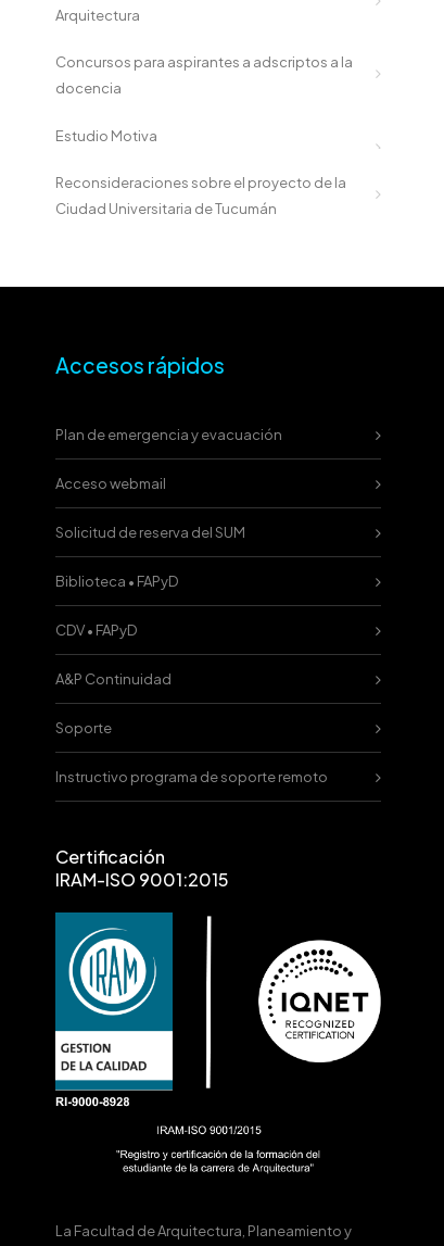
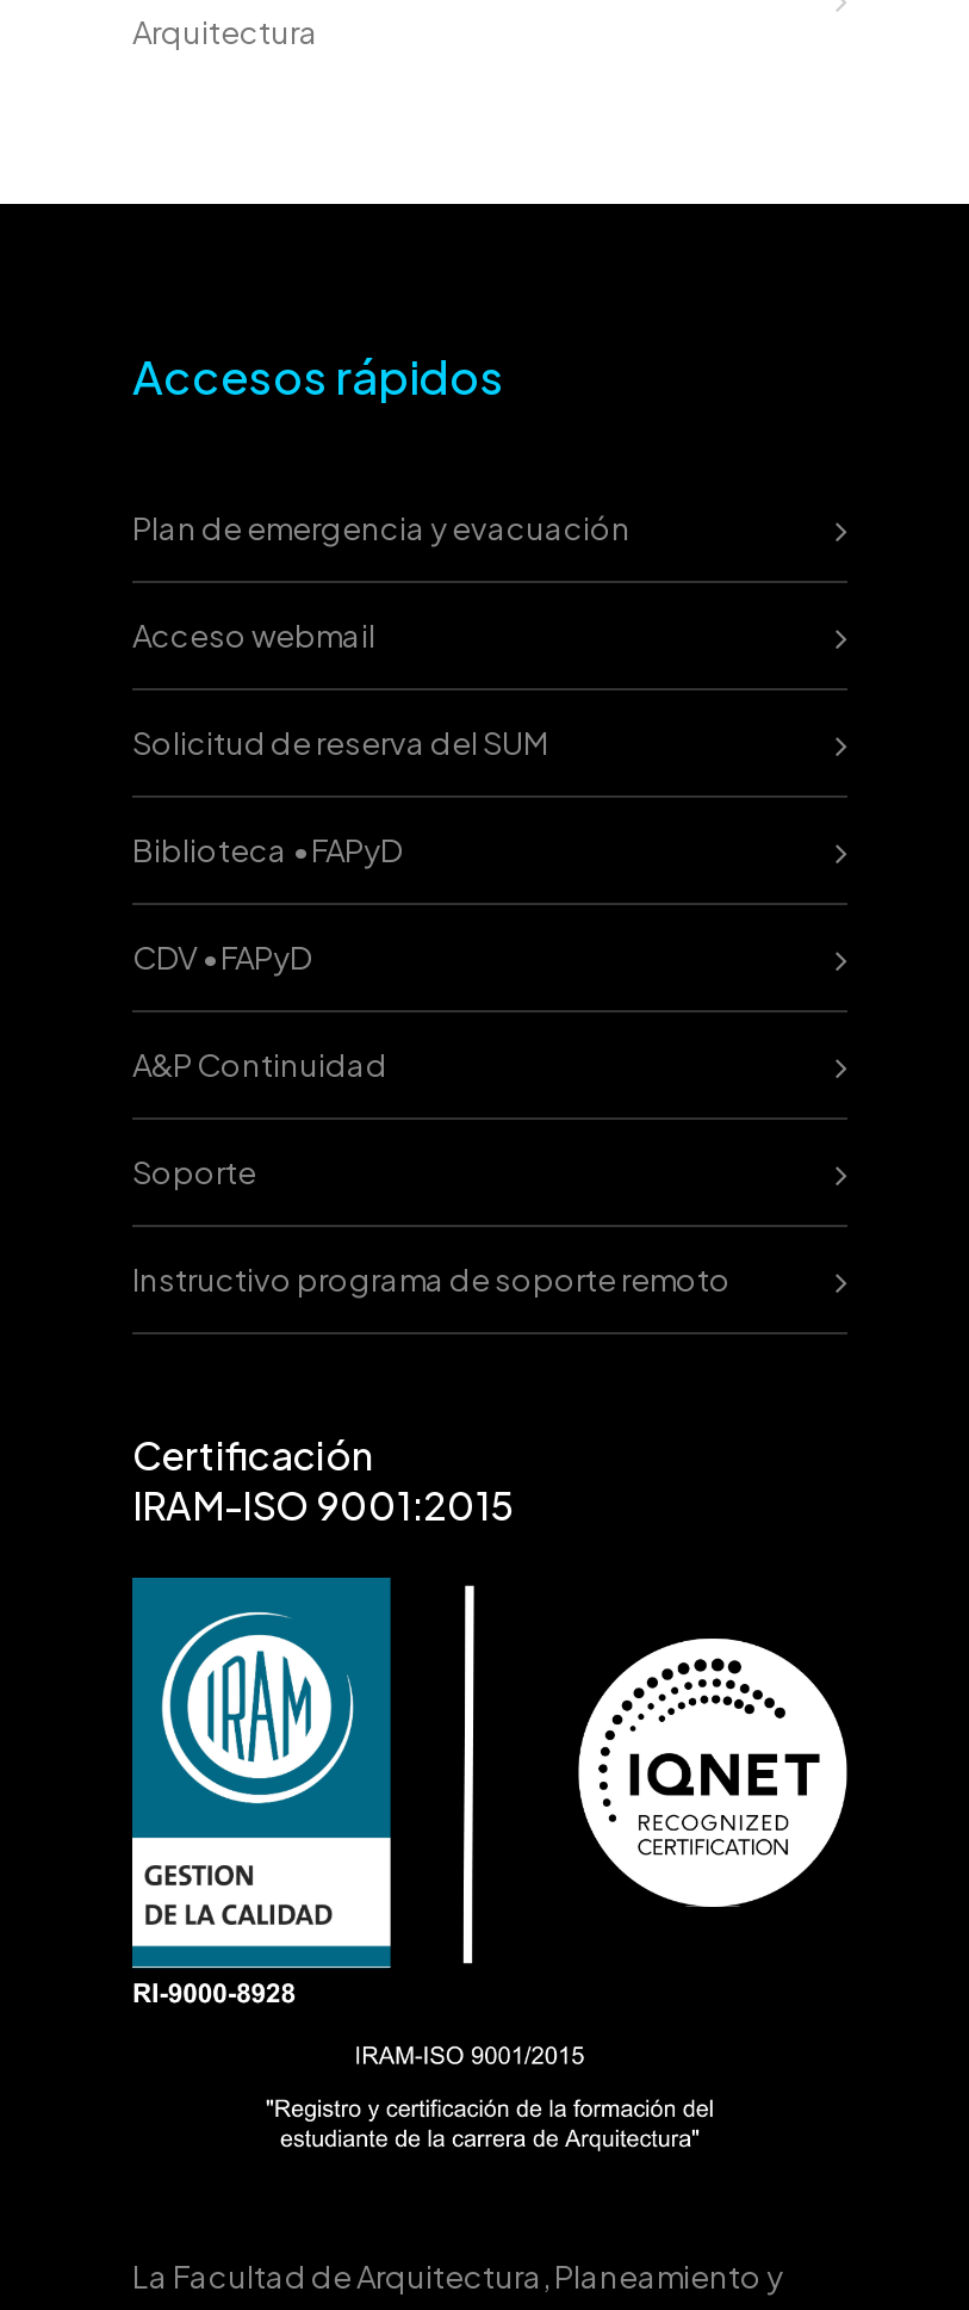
[55,53,353,217] Concursos para aspirantes a adscriptos a la | docencia | Estudio Motiva | Reconsideraciones sobre el proyecto de la | Ciudad Universitaria de Tucumán -> none

